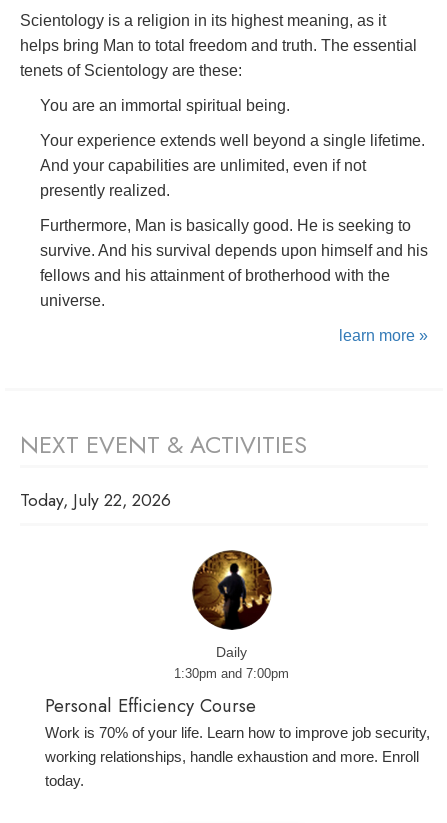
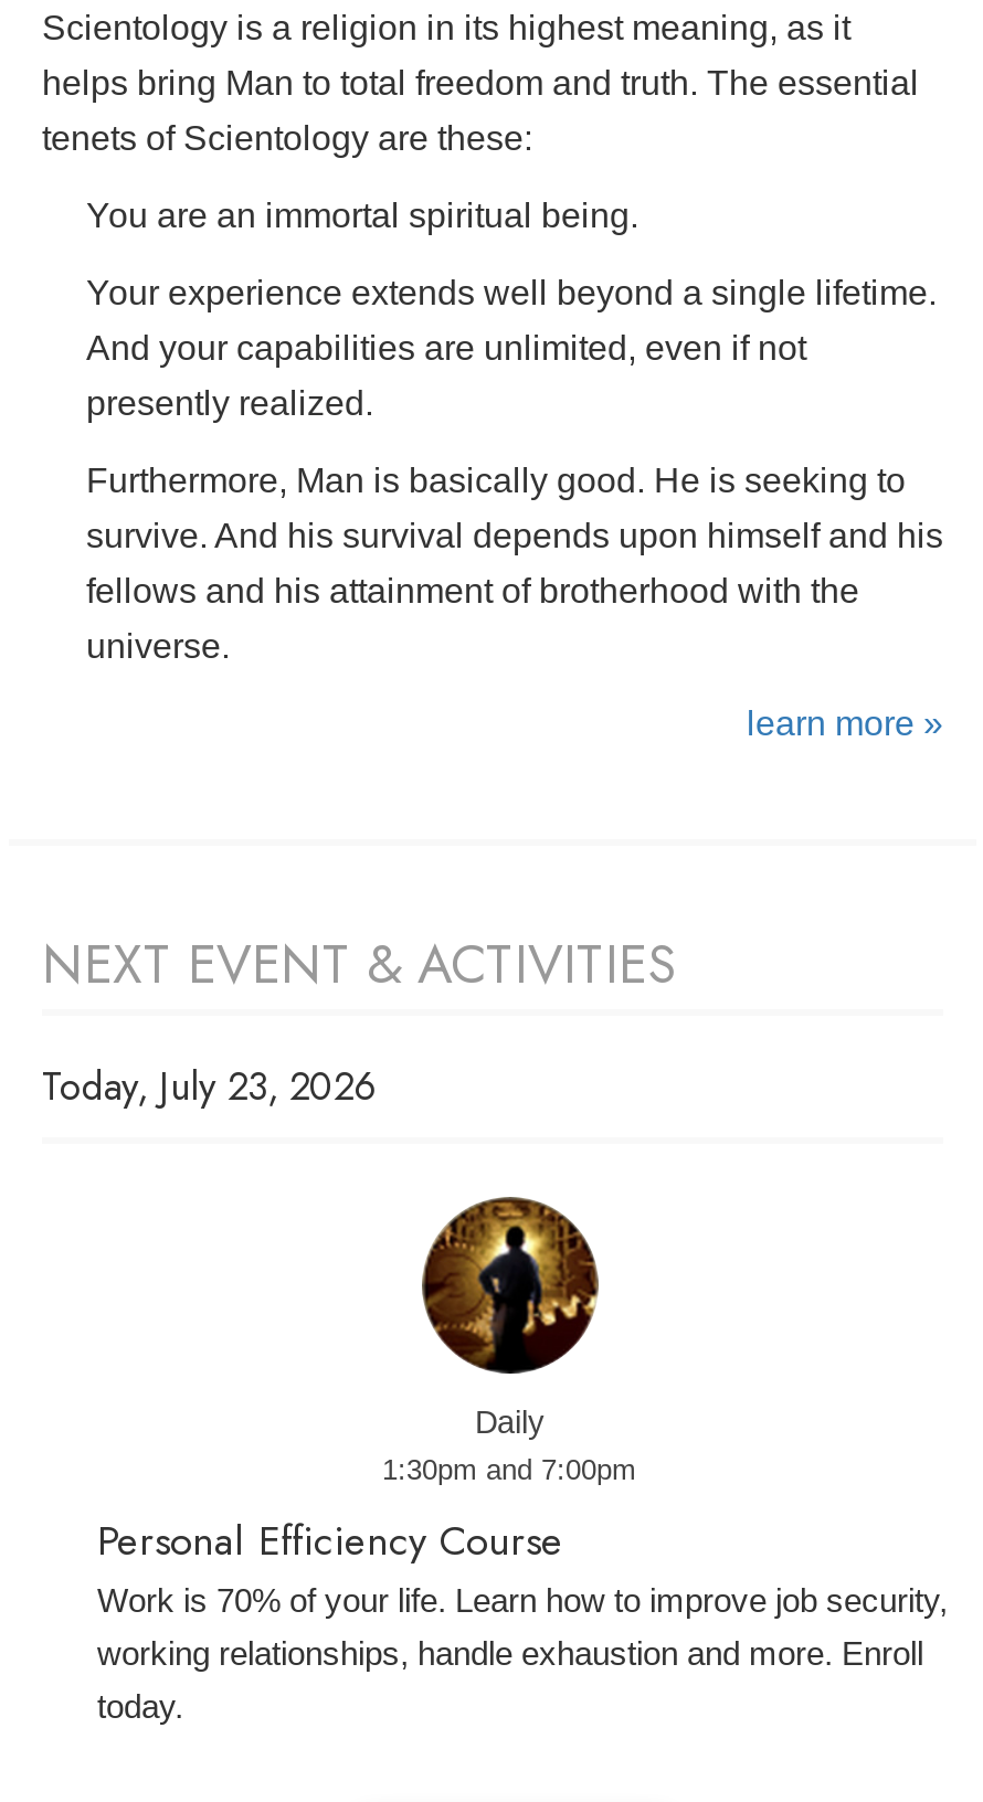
[20,487,171,513] Today, July 22, 2026 -> [42,1059,376,1116] Today, July 23, 2026

